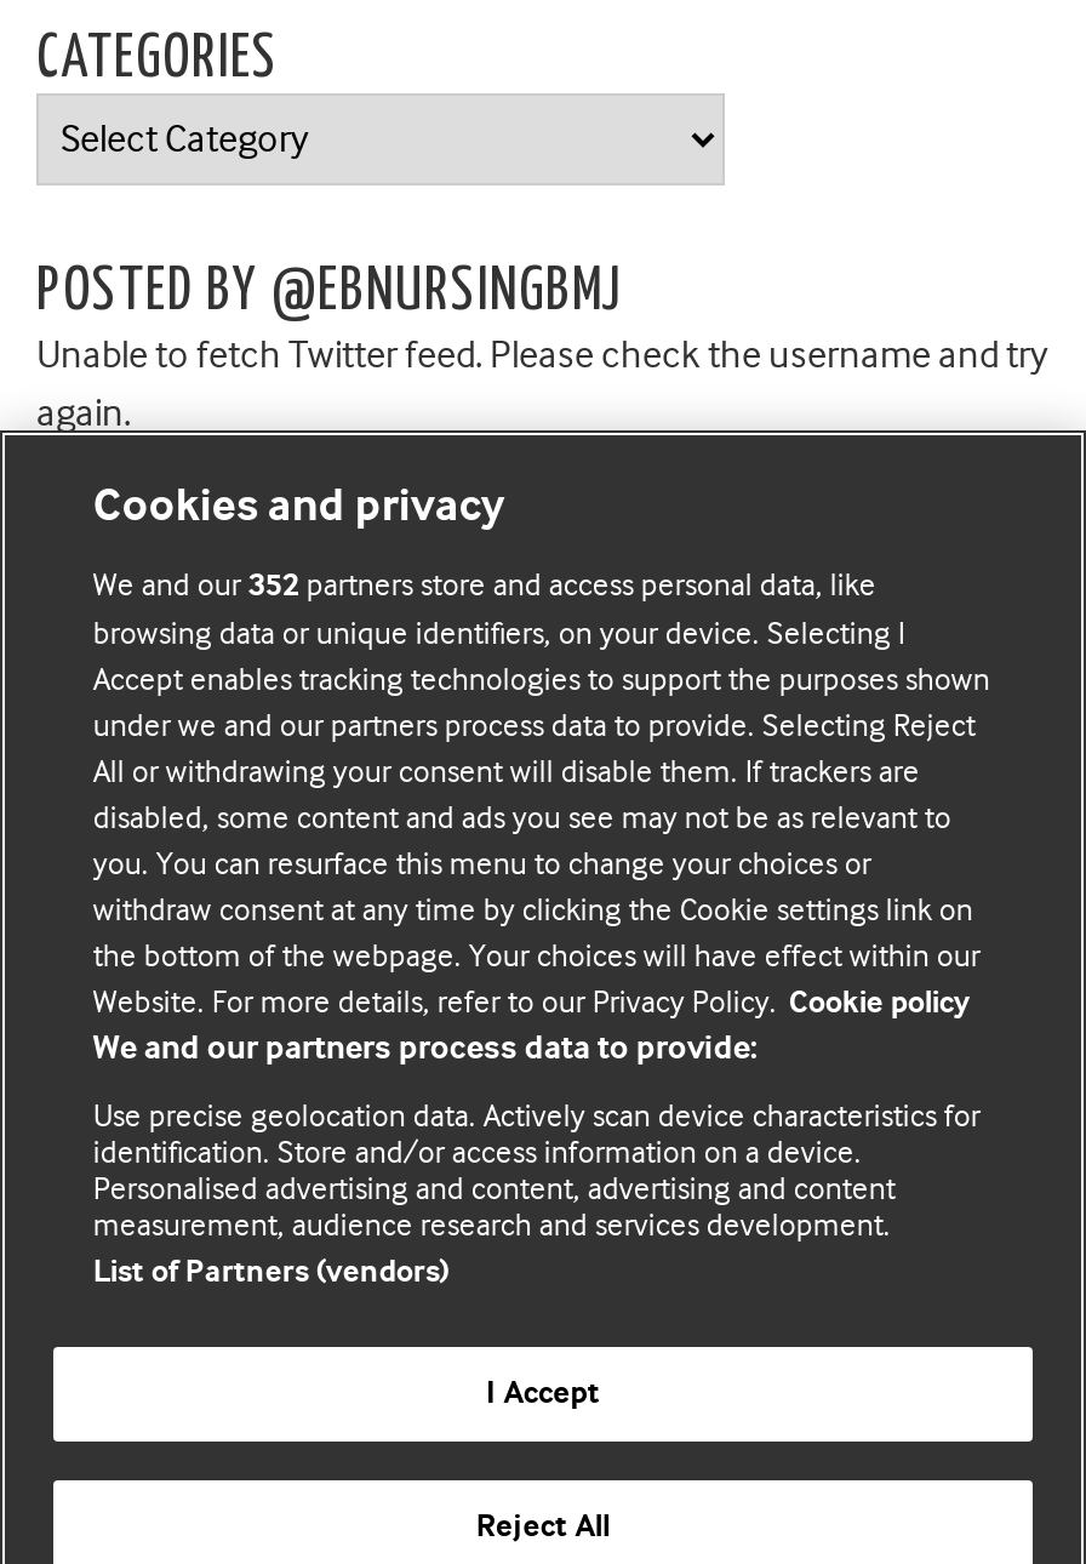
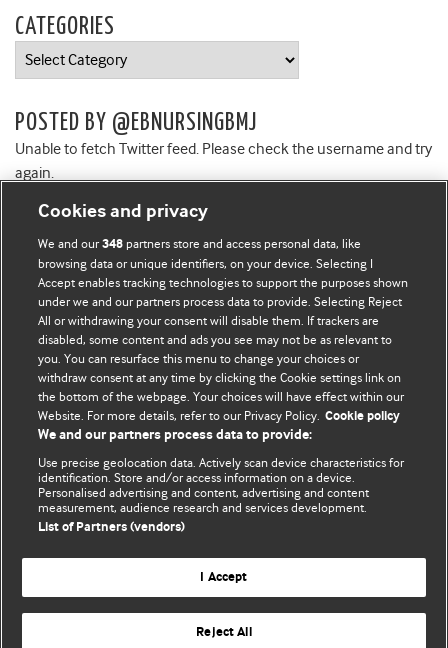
[93,566,876,605] We and our 352 partners store and access personal data, like -> [38,236,361,252] We and our 348 partners store and access personal data, like

